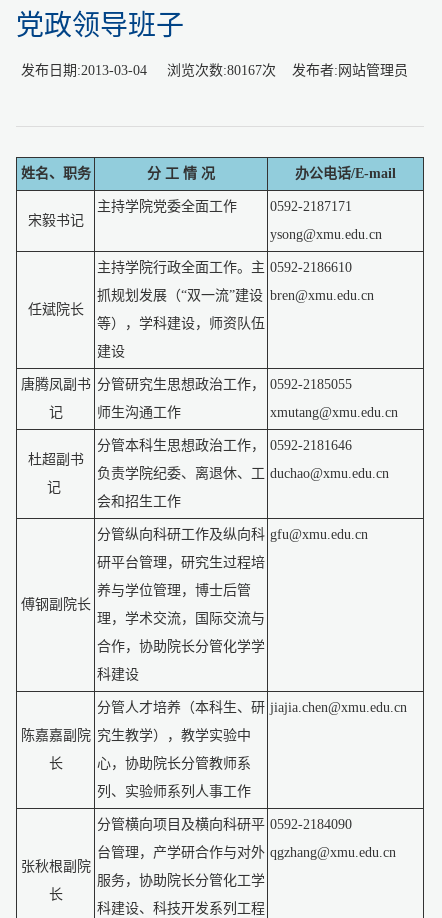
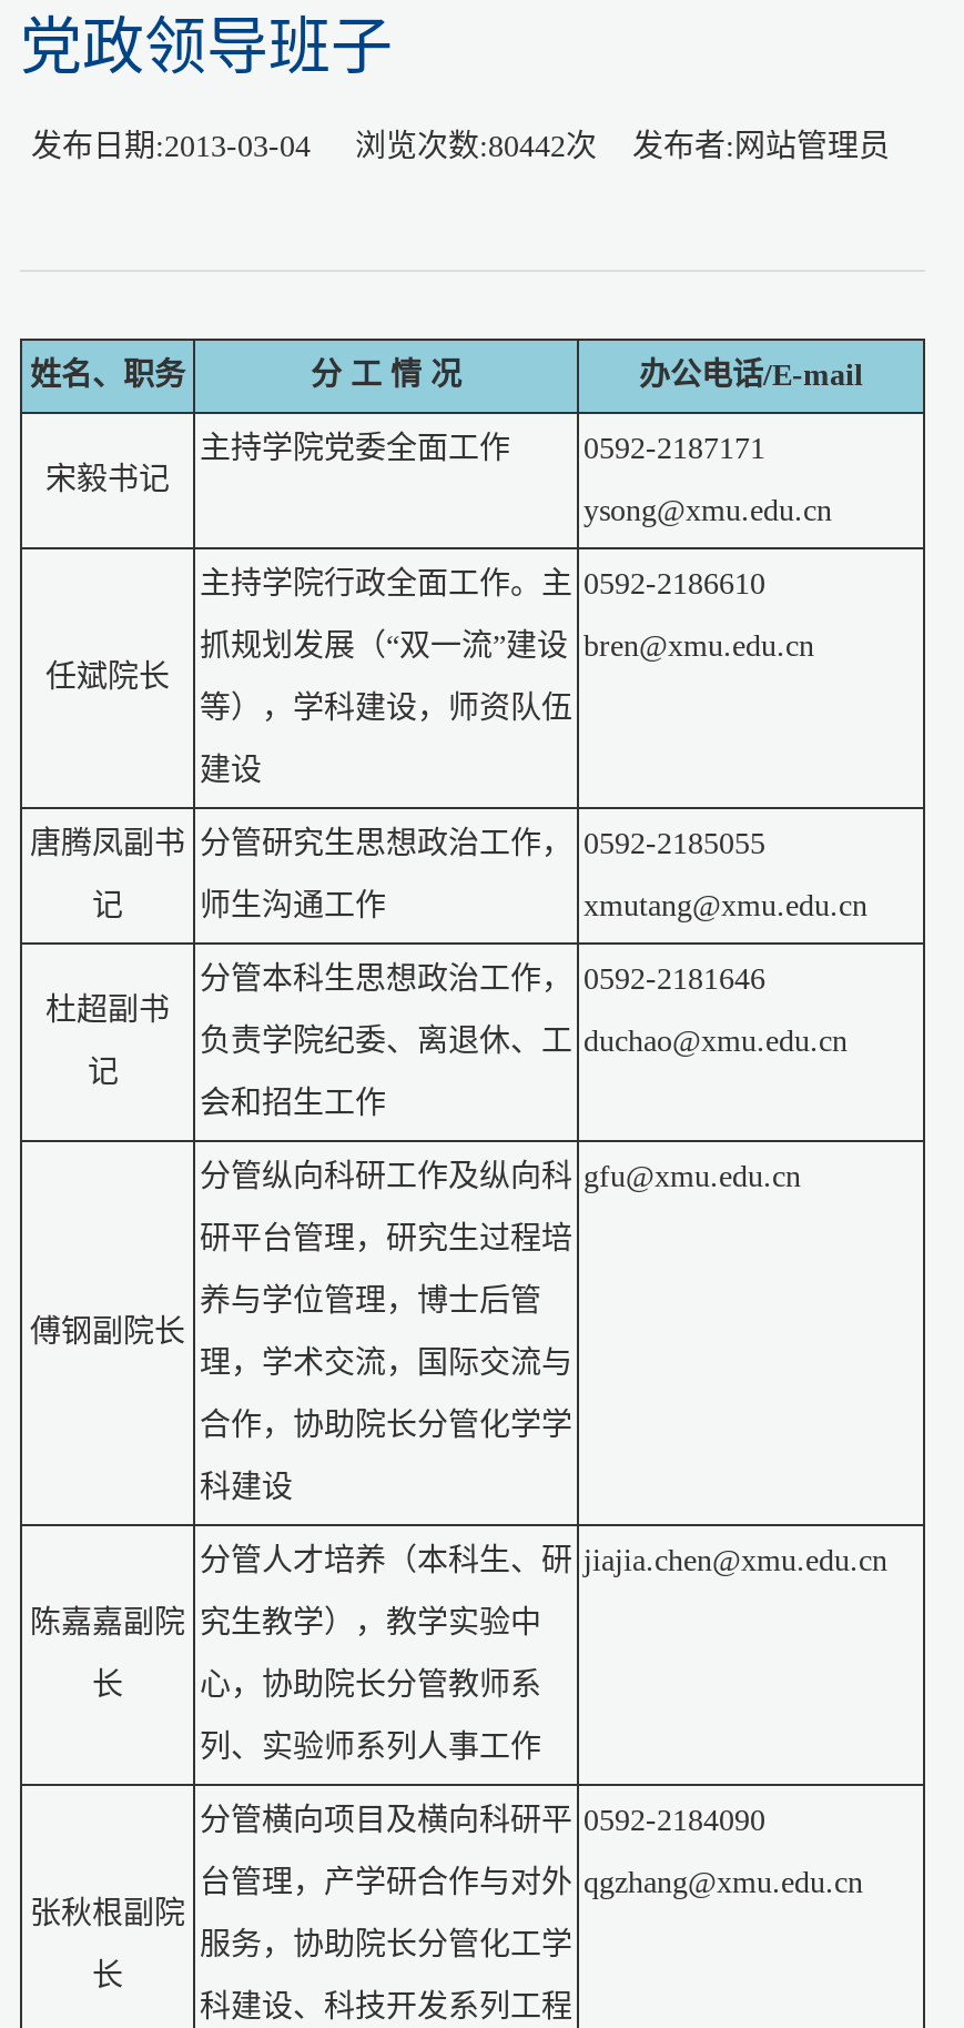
[21,63,424,78] 发布日期:2013-03-04 浏览次数:80167次 发布者:网站管理员 -> [31,129,925,163] 发布日期:2013-03-04 浏览次数:80442次 发布者:网站管理员

